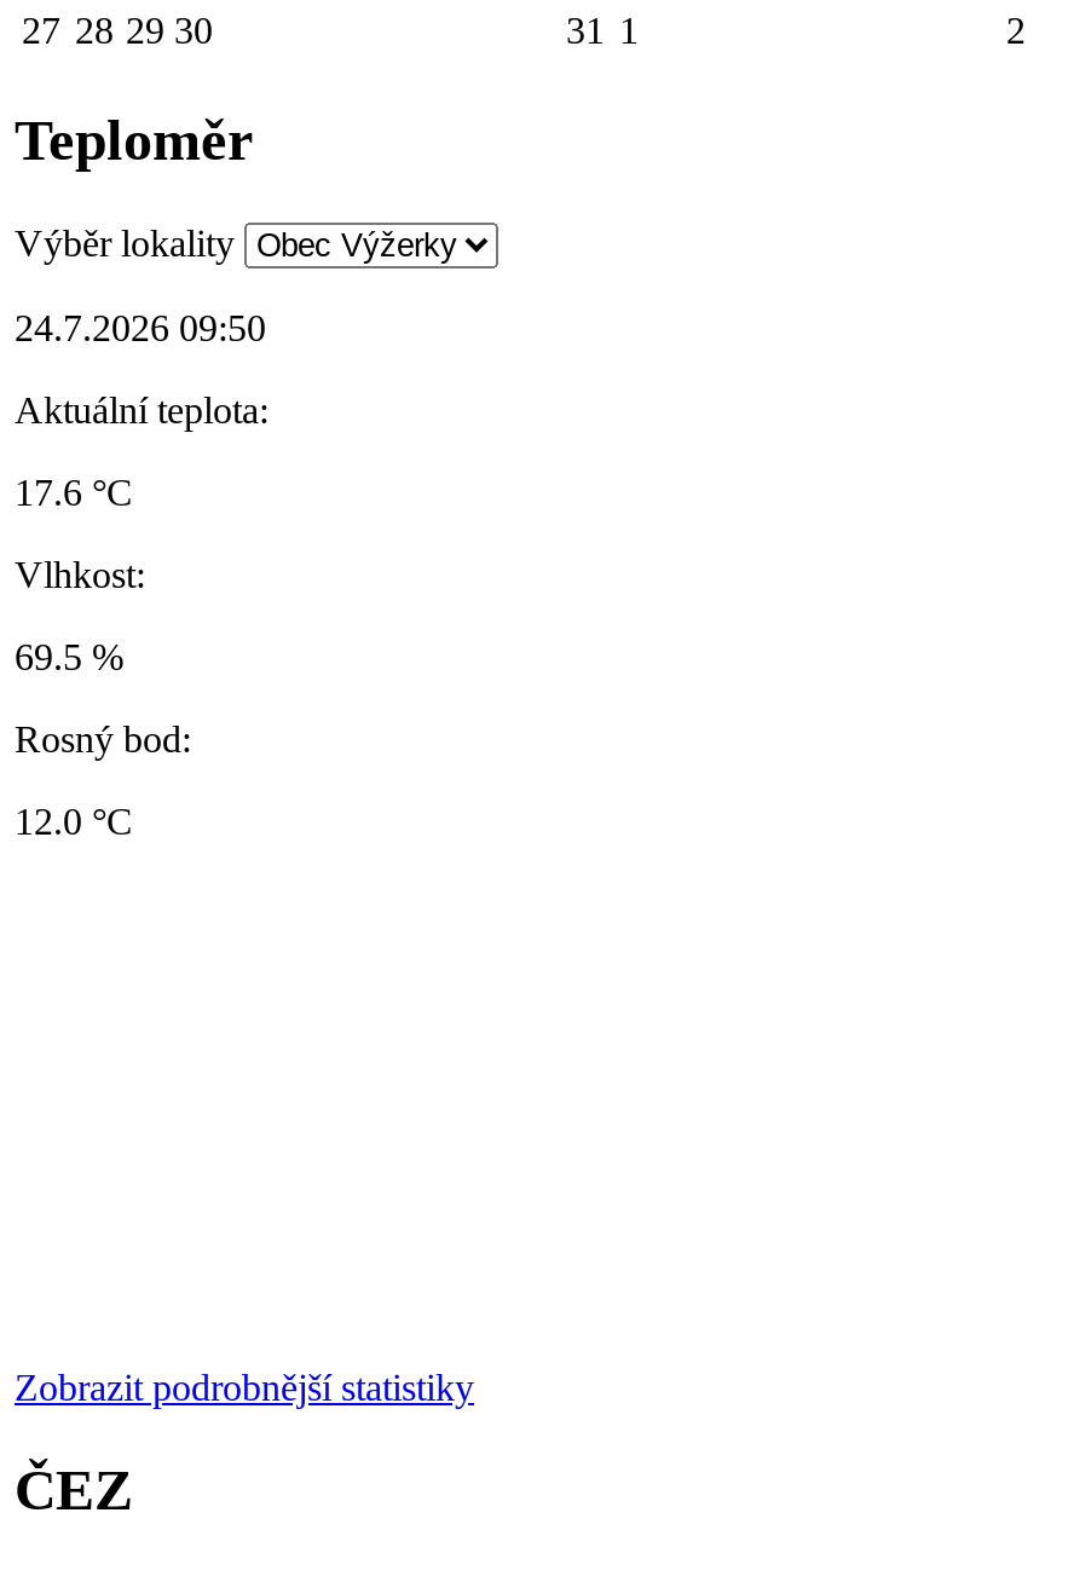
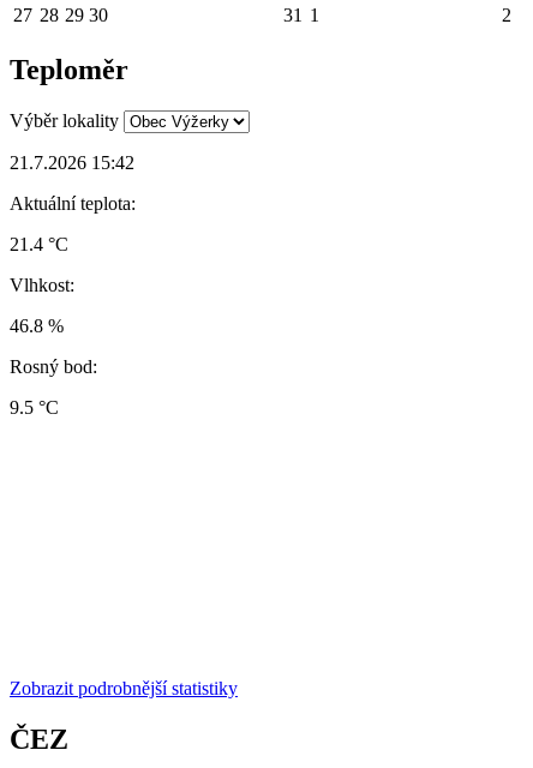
[15,306,266,348] 24.7.2026 09:50 -> [10,152,134,172] 21.7.2026 15:42
[15,471,133,512] 17.6 °C -> [10,234,68,254] 21.4 °C
[15,635,123,677] 69.5 % -> [10,315,64,336] 46.8 %
[15,800,133,841] 12.0 °C -> [10,397,59,417] 9.5 °C

